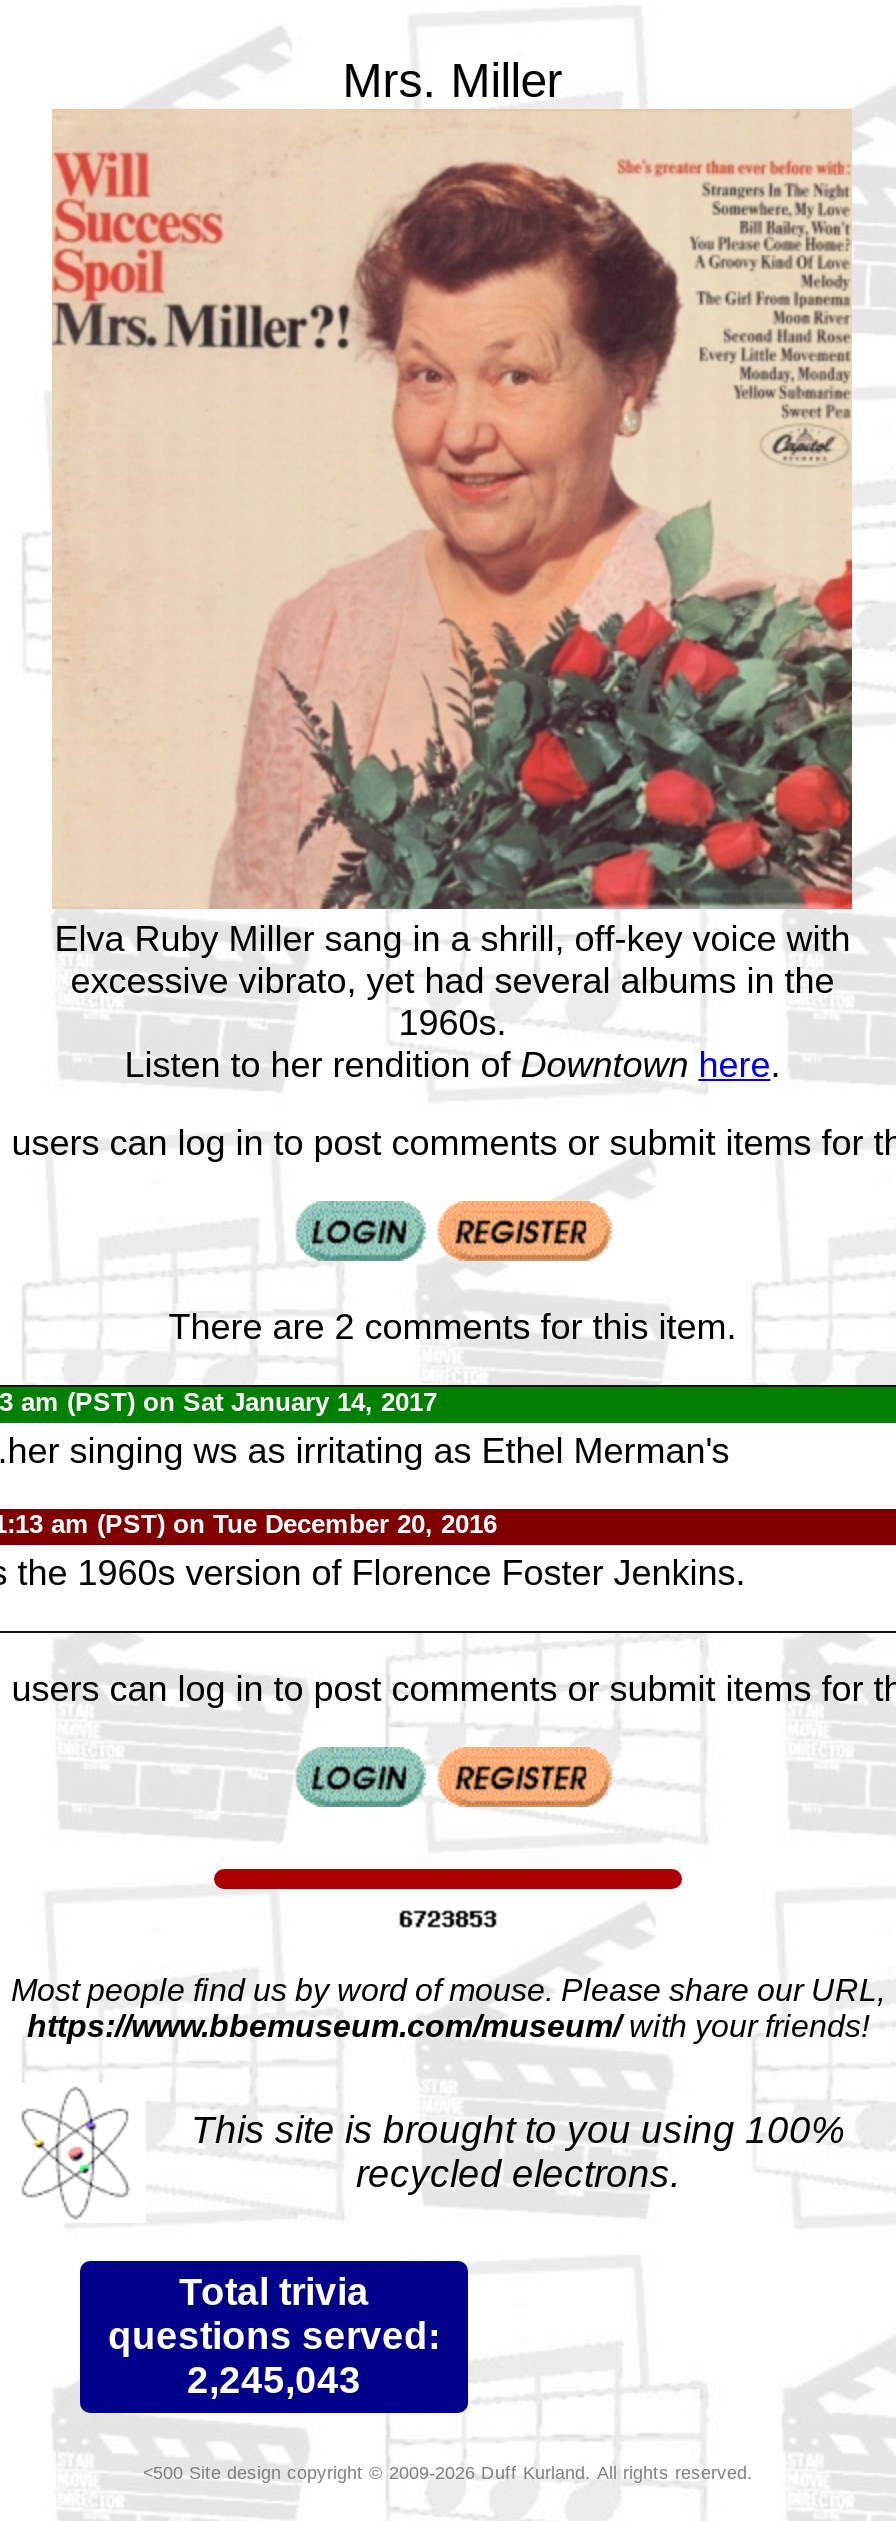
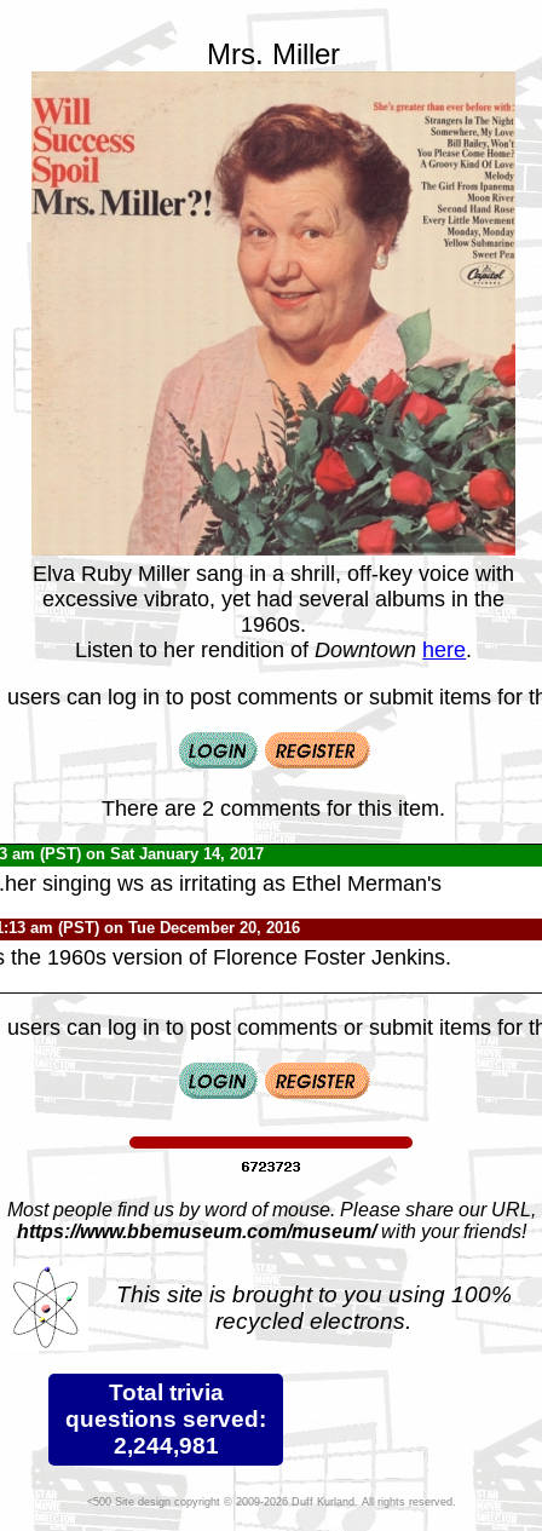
[187,2359,361,2401] 2,245,043 -> [113,1433,218,1459] 2,244,981

